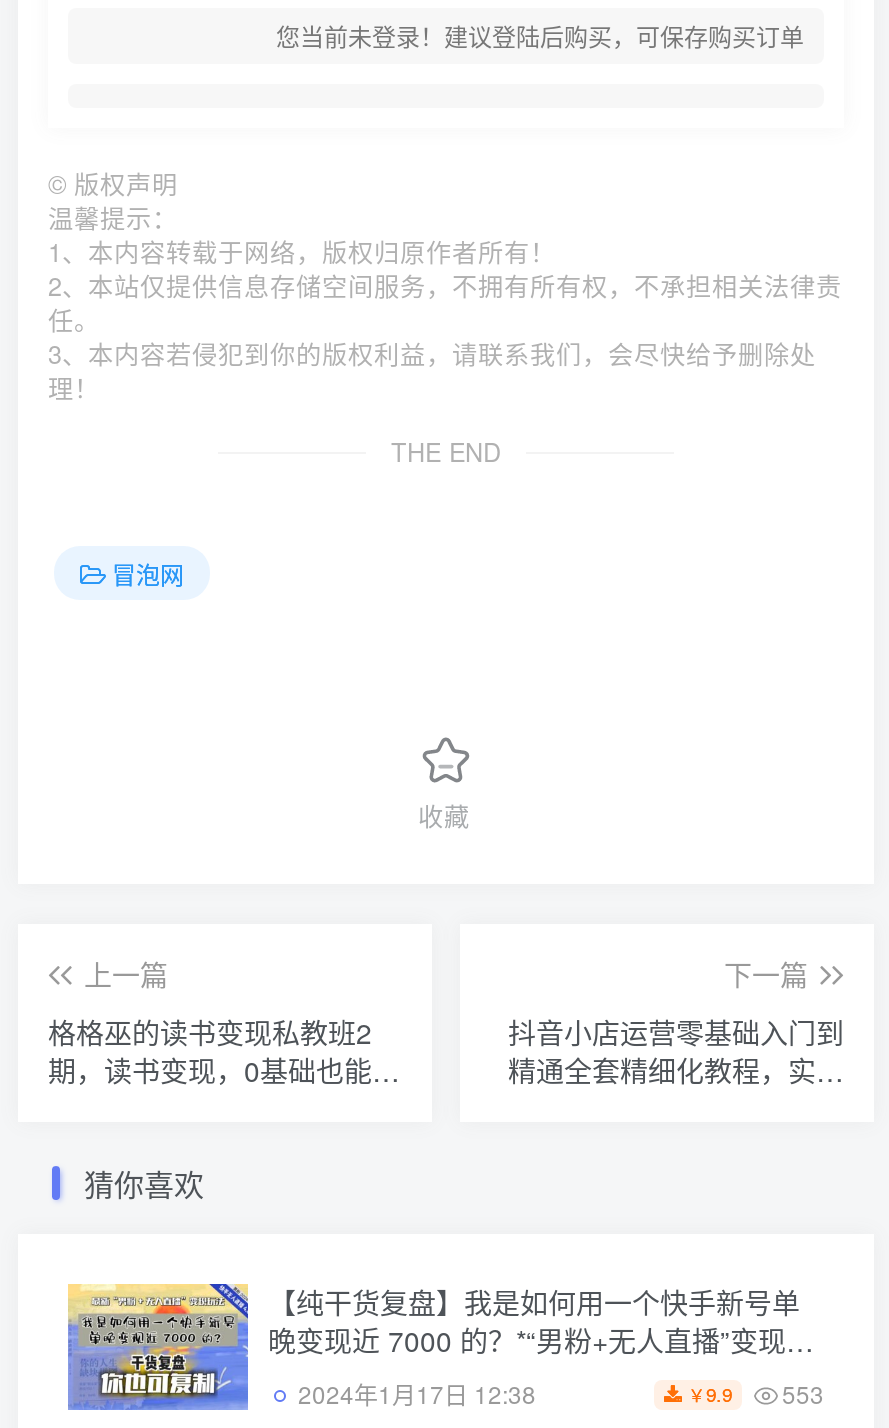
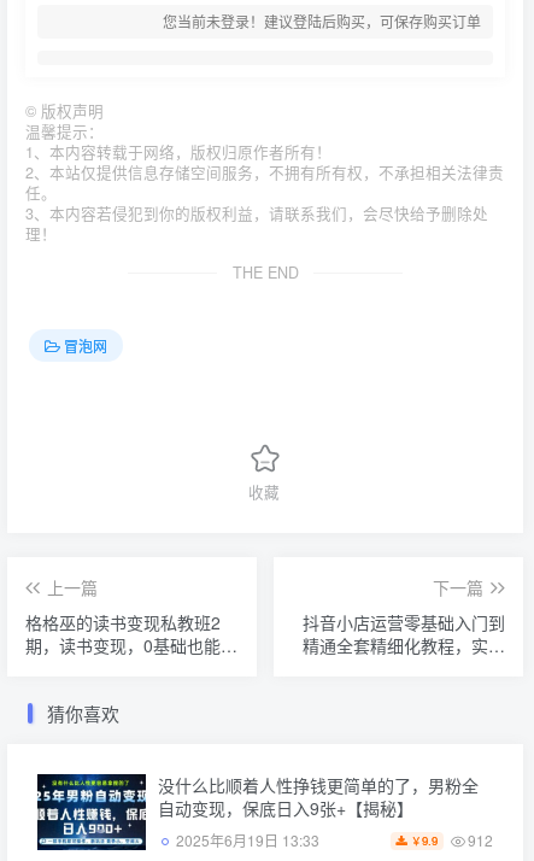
[66,1282,814,1412] [image] | 【纯干货复盘】我是如何用一个快手新号单 | 晚变现近 7000 的？*“男粉+无人直播”变现玩 | 法2024年1月17日 12:38 -> [36,773,479,851] [image] | 没什么比顺着人性挣钱更简单的了，男粉全 | 自动变现，保底日入9张+【揭秘】 | 2025年6月19日 13:33
[688,1376,824,1410] ￥9.9 553 -> [411,830,493,850] ￥9.9 912

